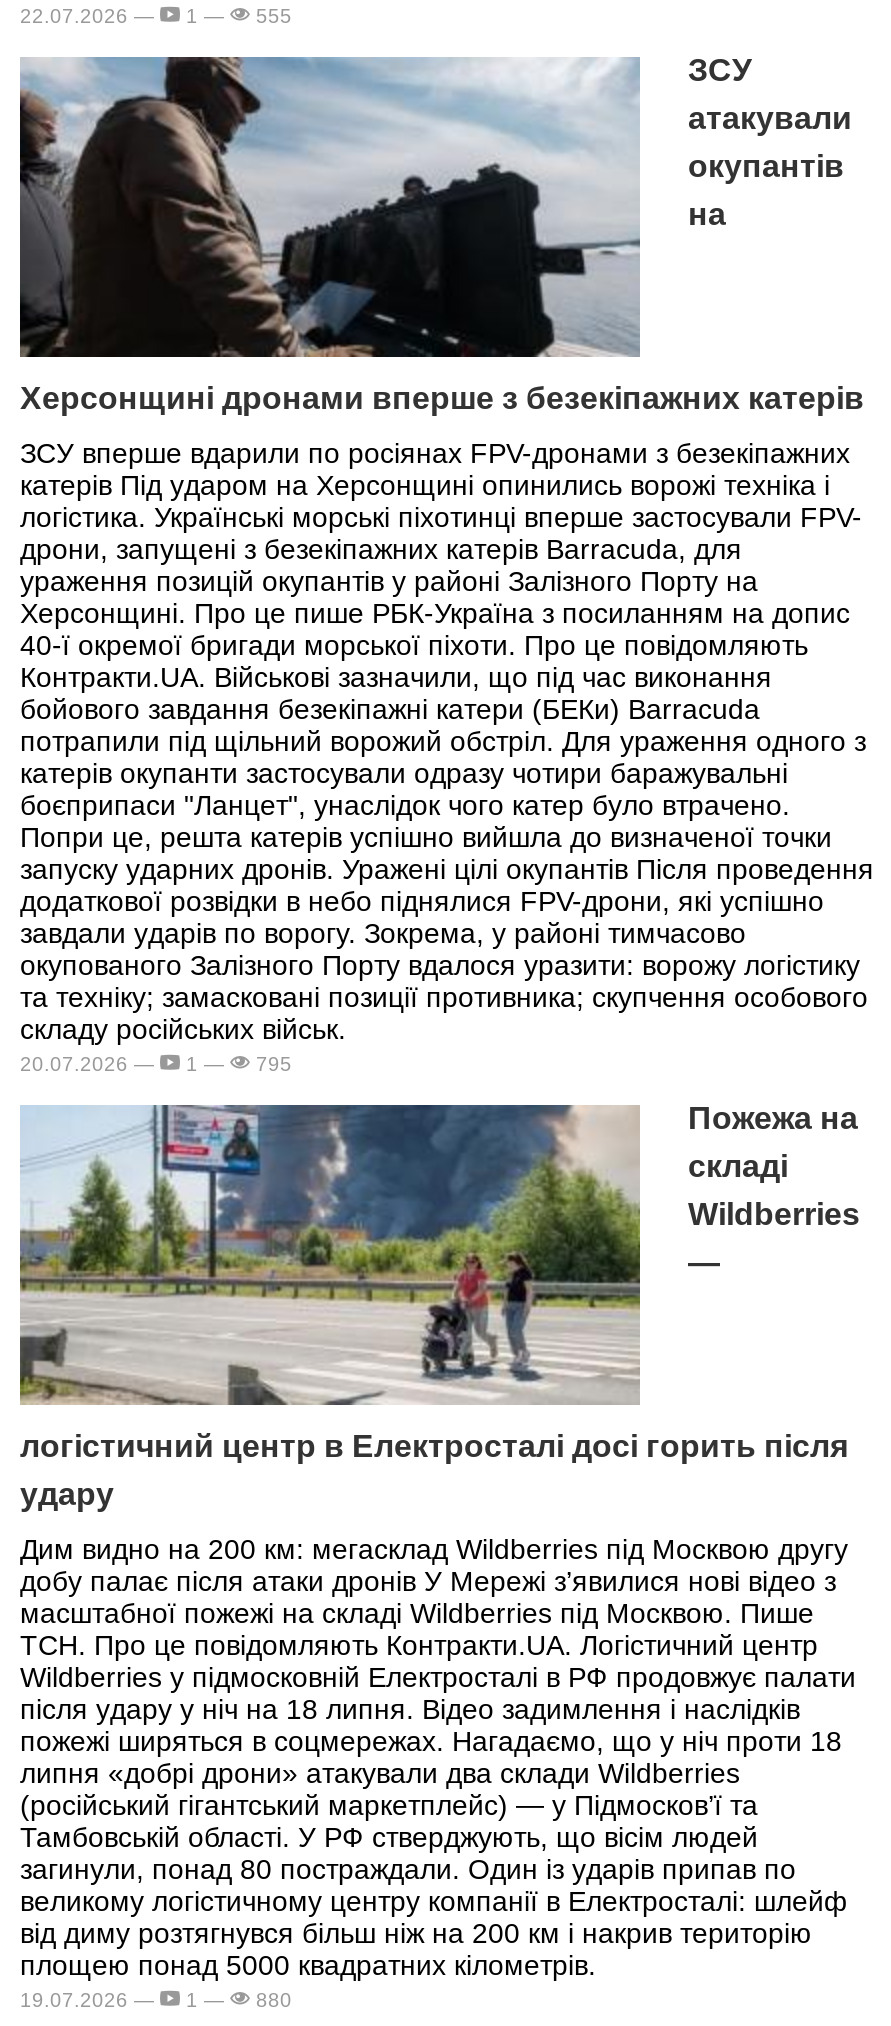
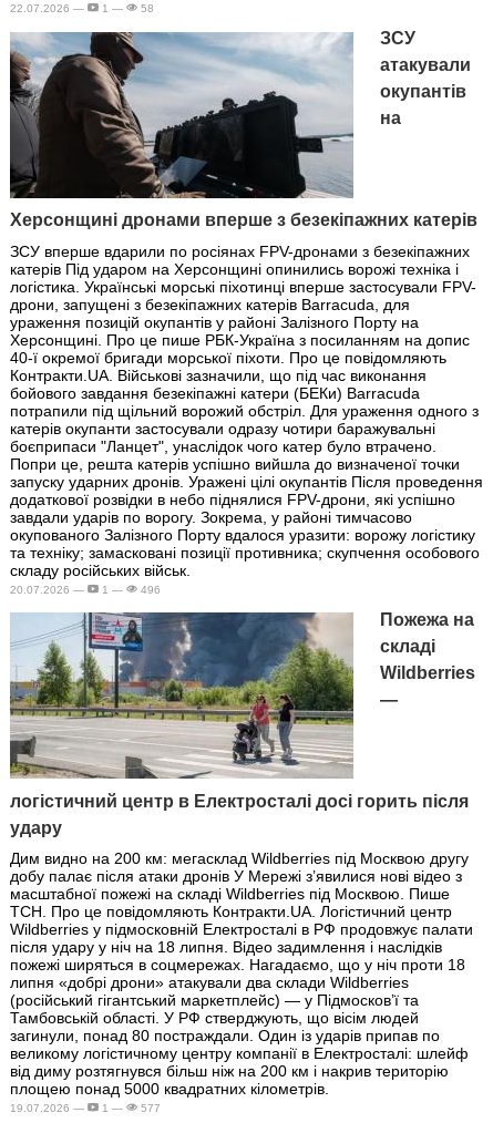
[20,5,292,27] 22.07.2026 — 1 — 555 -> [10,3,154,15] 22.07.2026 — 1 — 58
[20,1053,292,1075] 20.07.2026 — 1 — 795 -> [10,583,161,595] 20.07.2026 — 1 — 496
[20,1990,292,2012] 19.07.2026 — 1 — 880 -> [10,1102,161,1114] 19.07.2026 — 1 — 577

